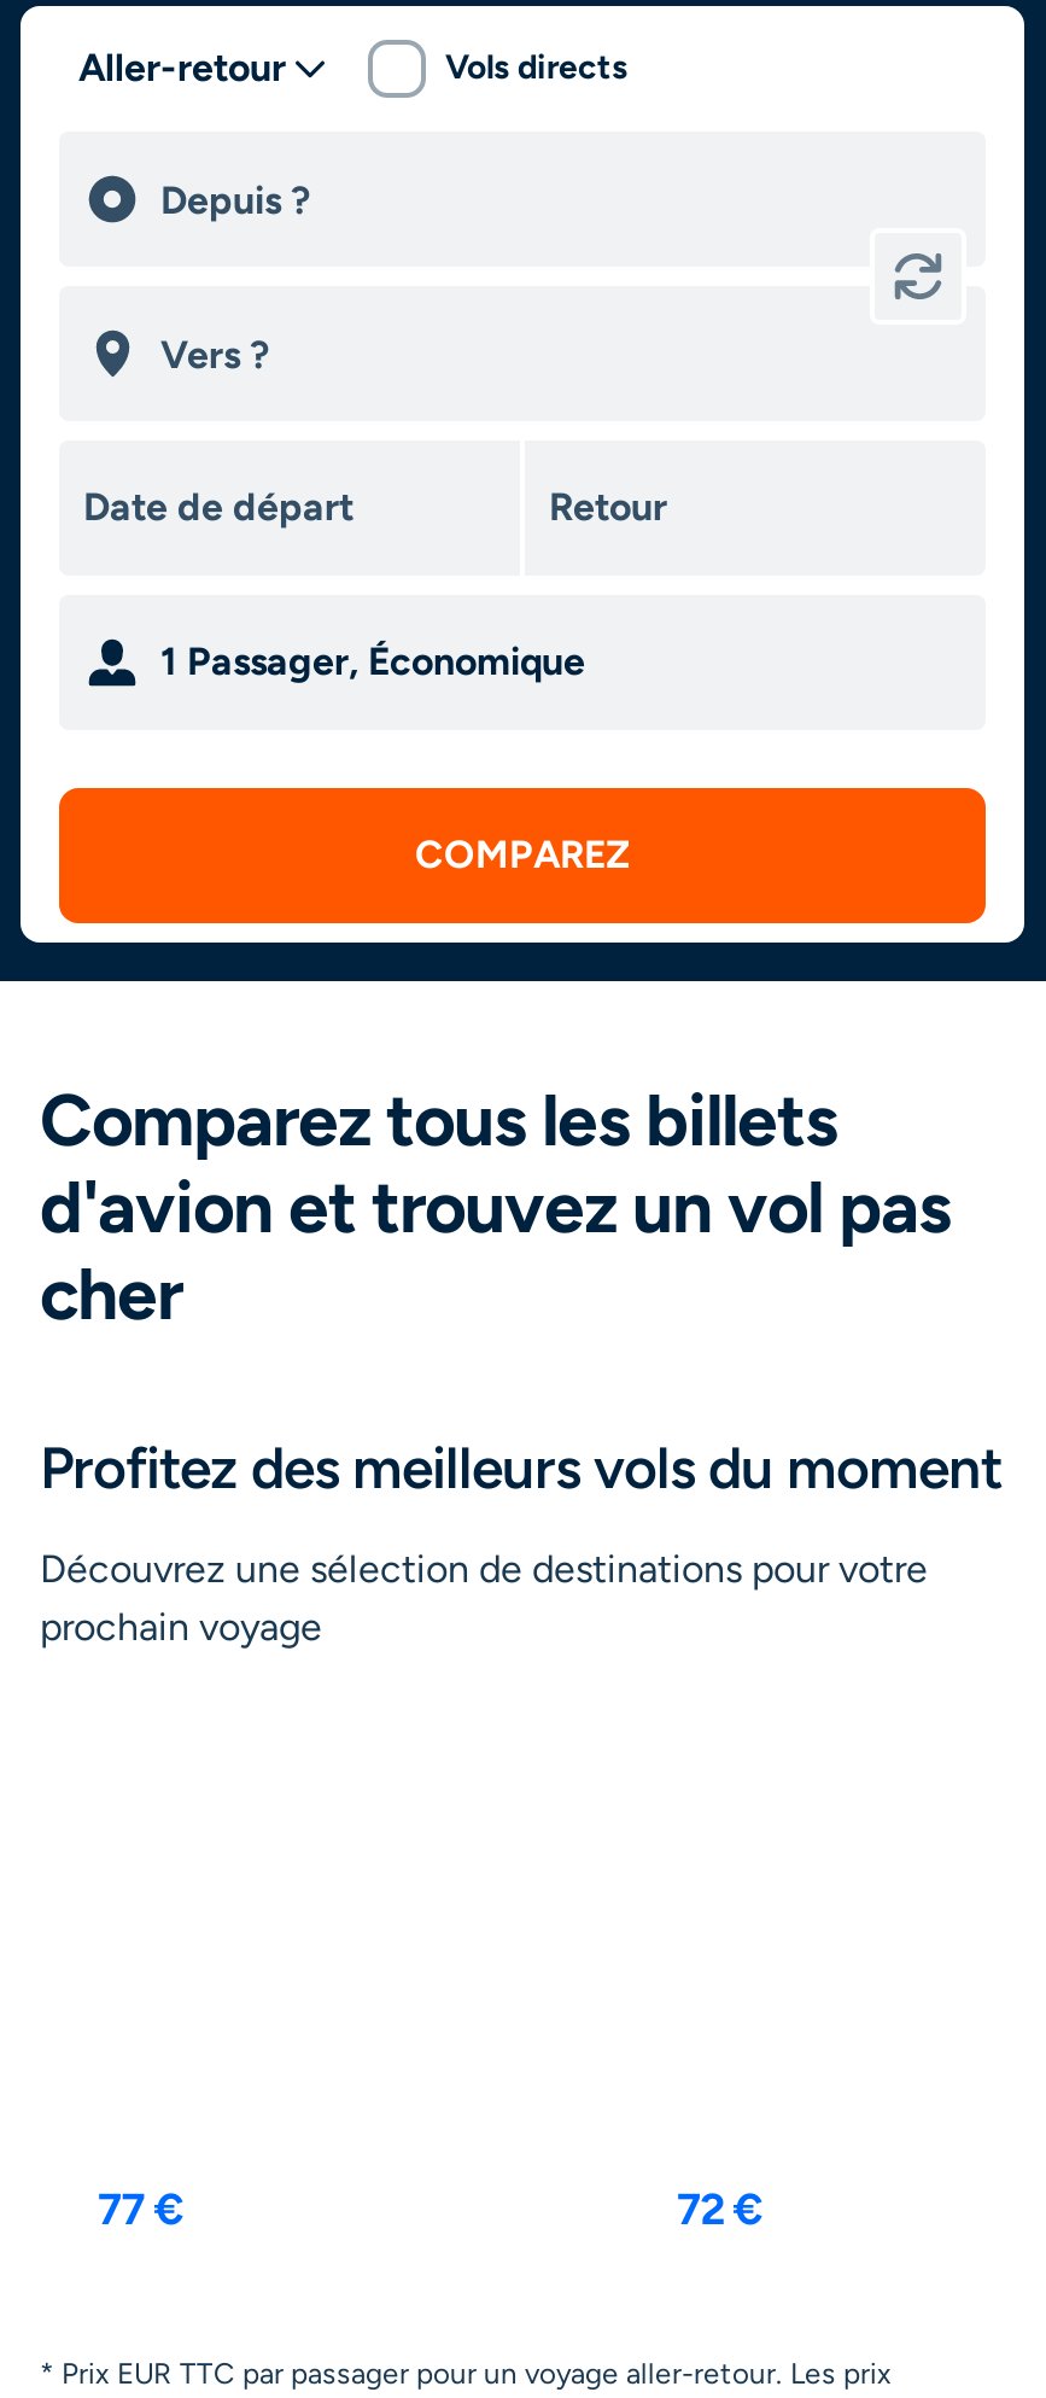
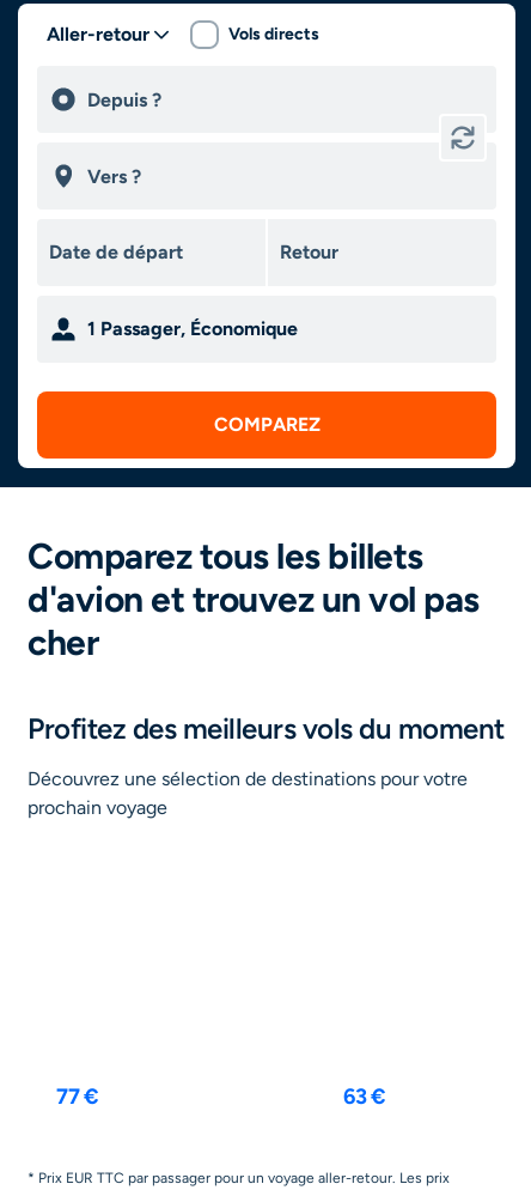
[677,2183,764,2236] 72 € -> [343,1083,386,1110] 63 €

